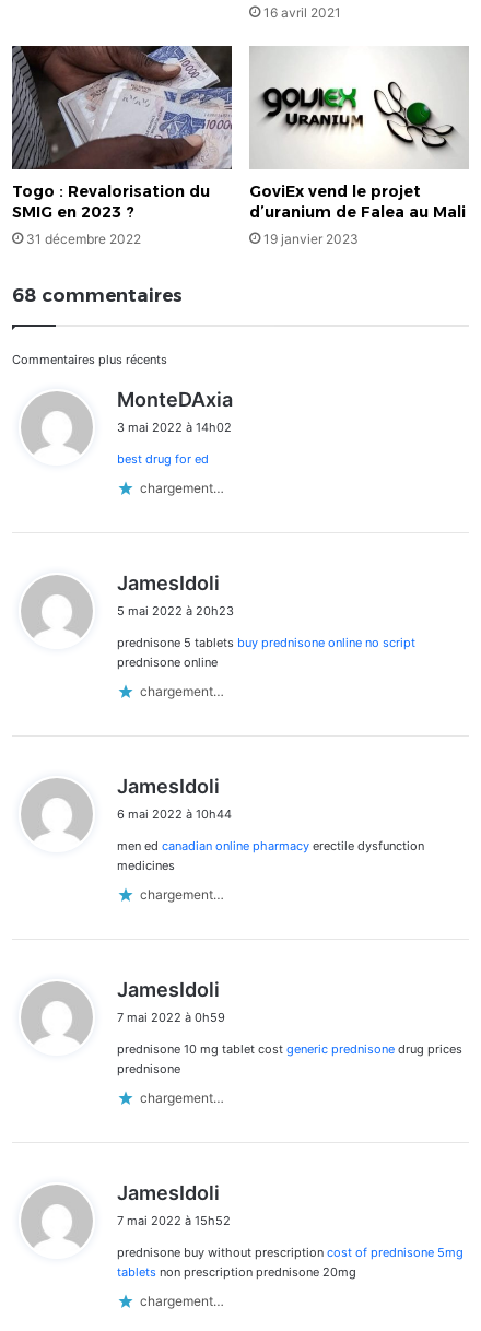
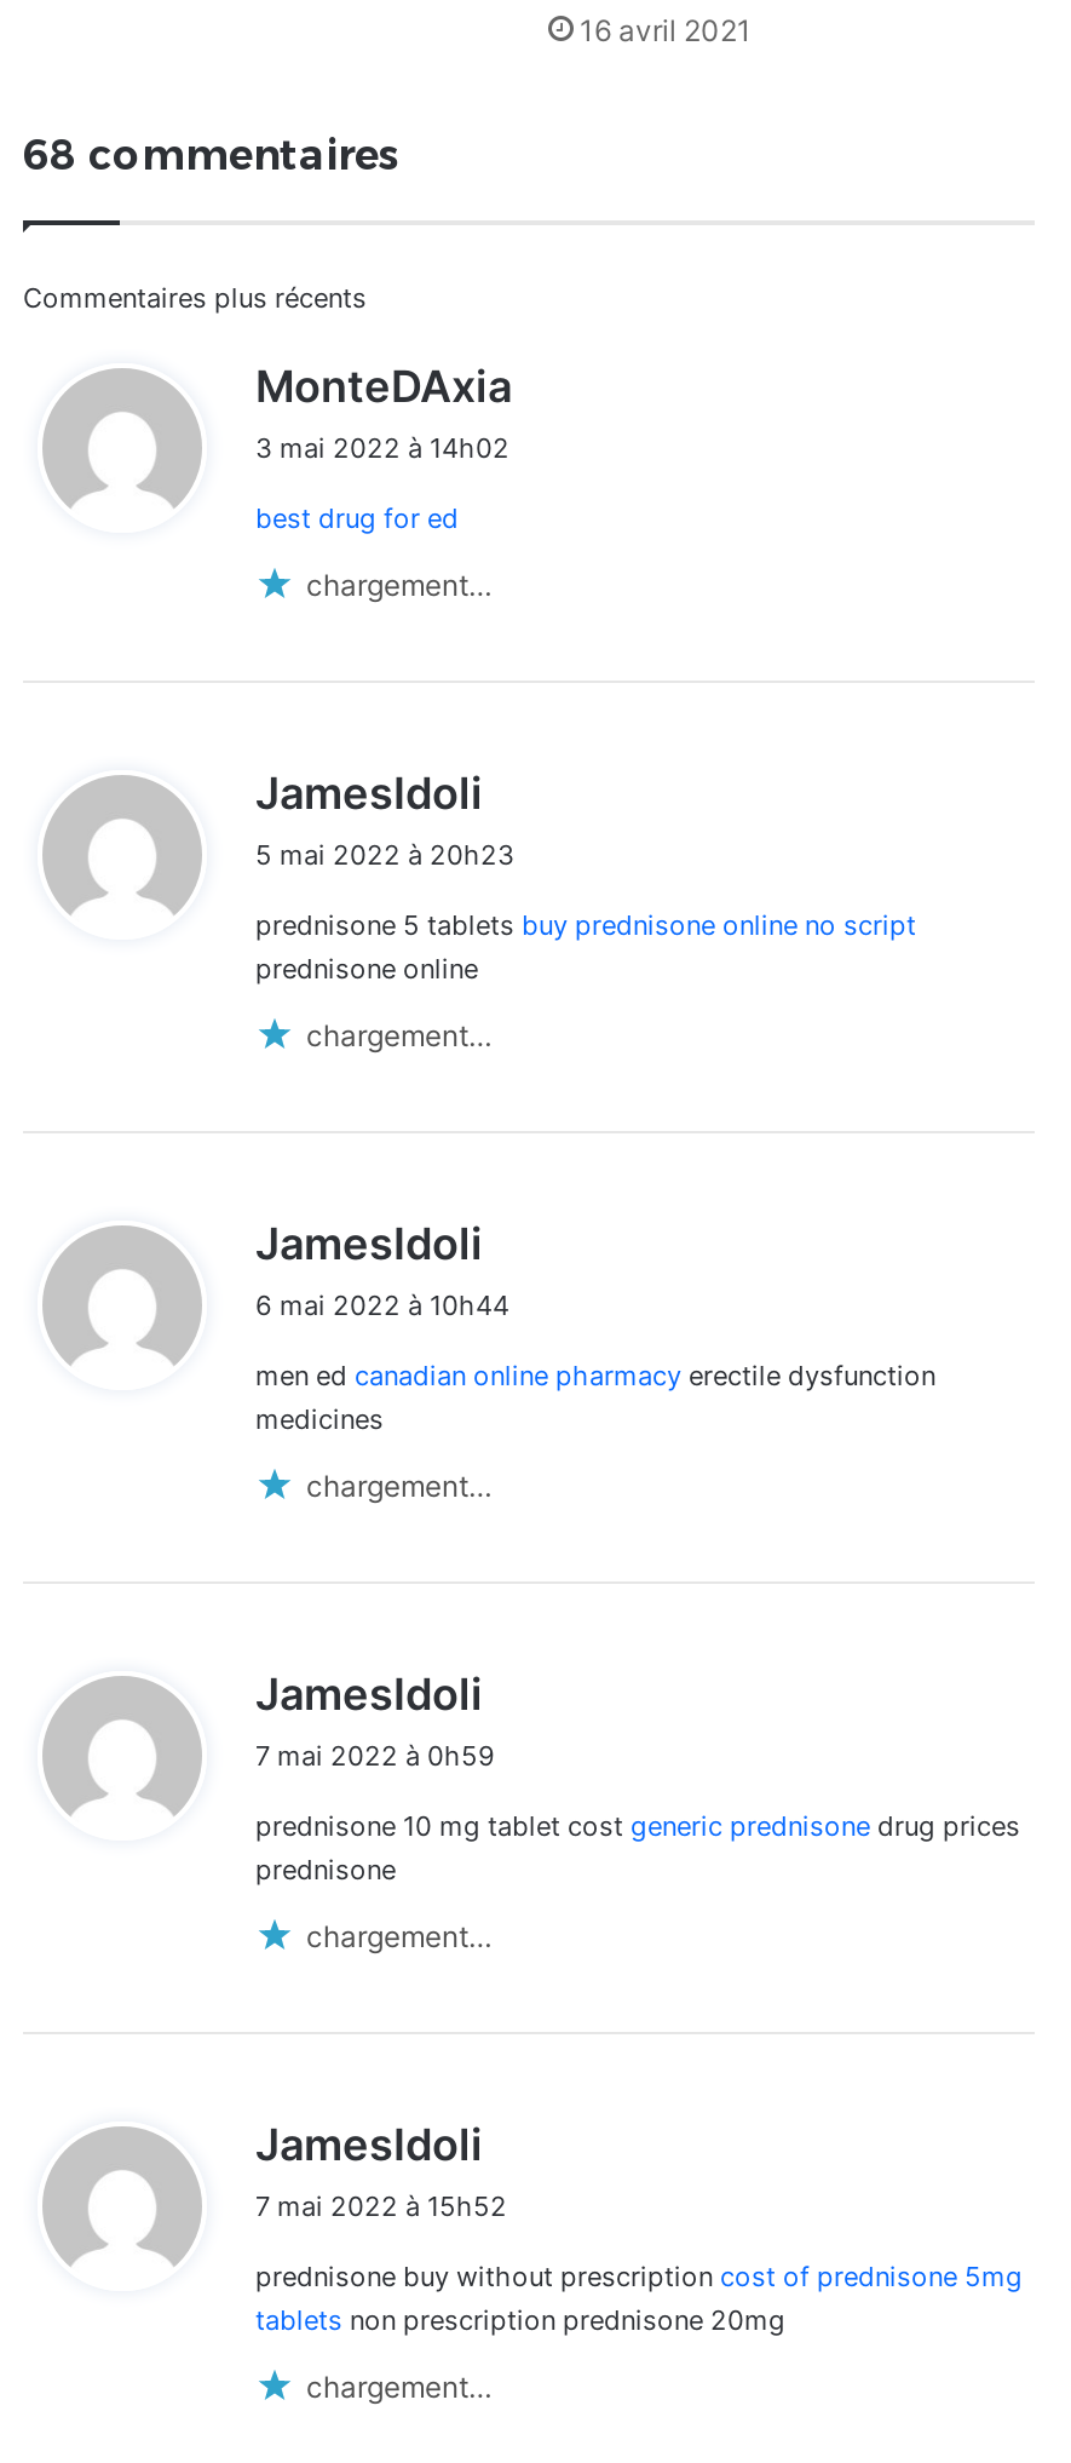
[11,45,233,247] [image] | Togo : Revalorisation du | SMIG en 2023 ? | 31 décembre 2022 -> none
[249,46,466,247] [image] | GoviEx vend le projet | d’uranium de Falea au Mali | 19 janvier 2023 -> none
[373,46,469,169] [image] -> none

